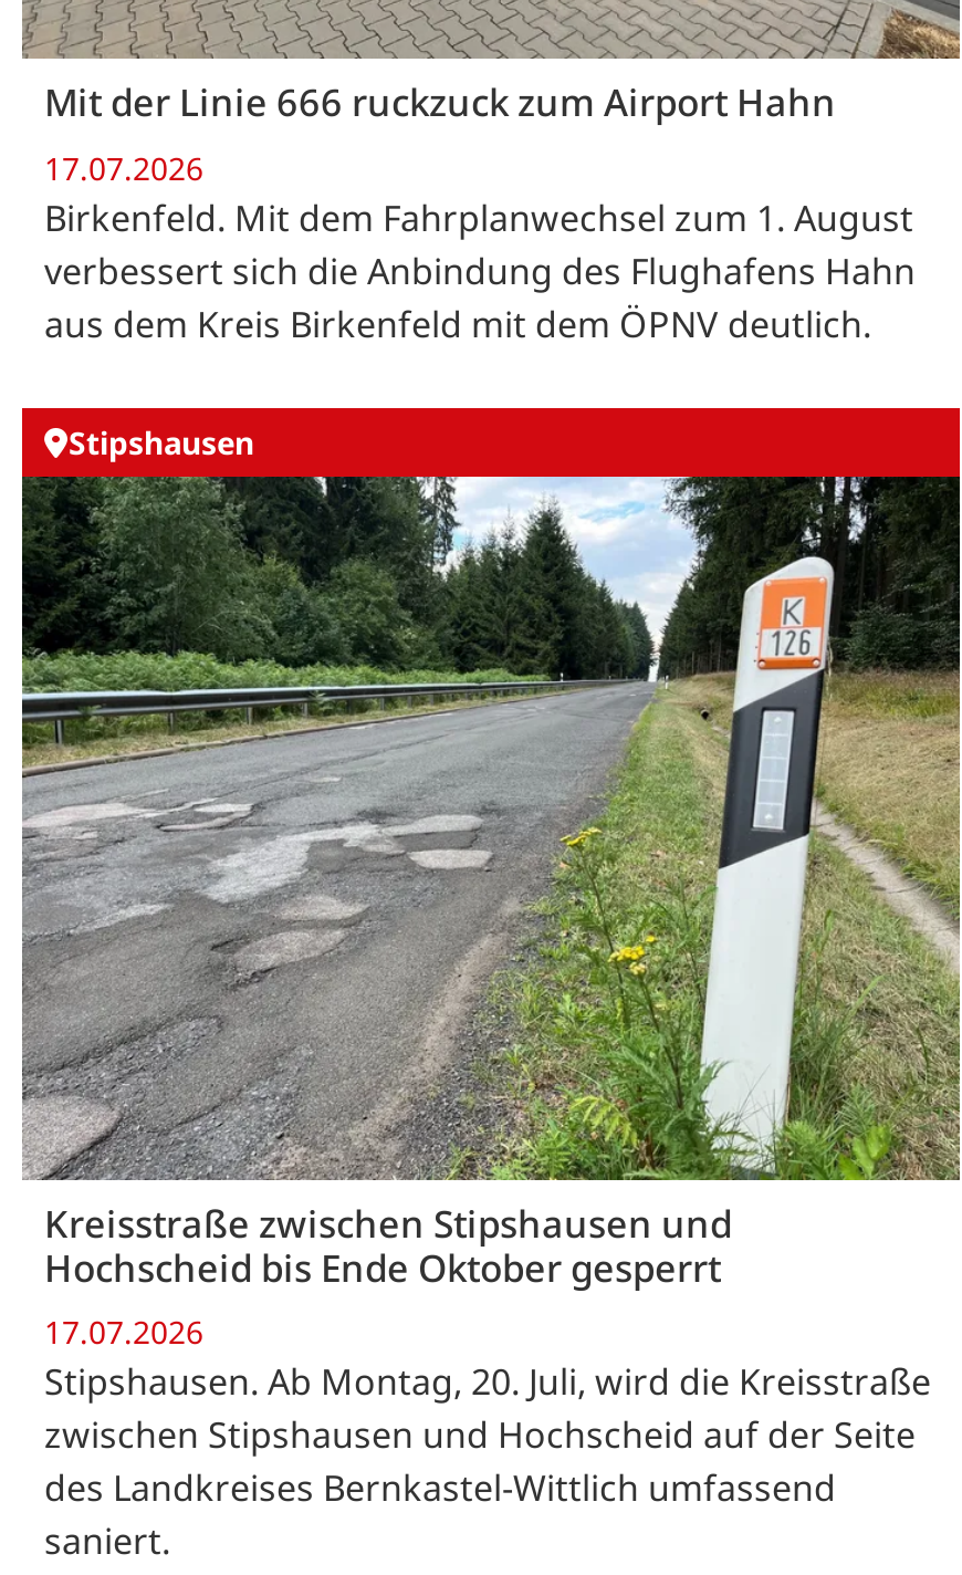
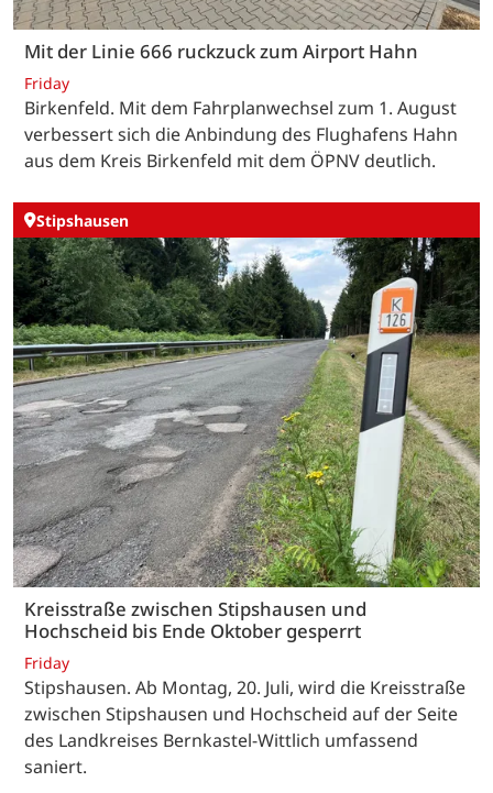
[44,147,203,189] 17.07.2026 -> [24,73,69,94] Friday
[44,1312,203,1354] 17.07.2026 -> [24,653,69,673] Friday

